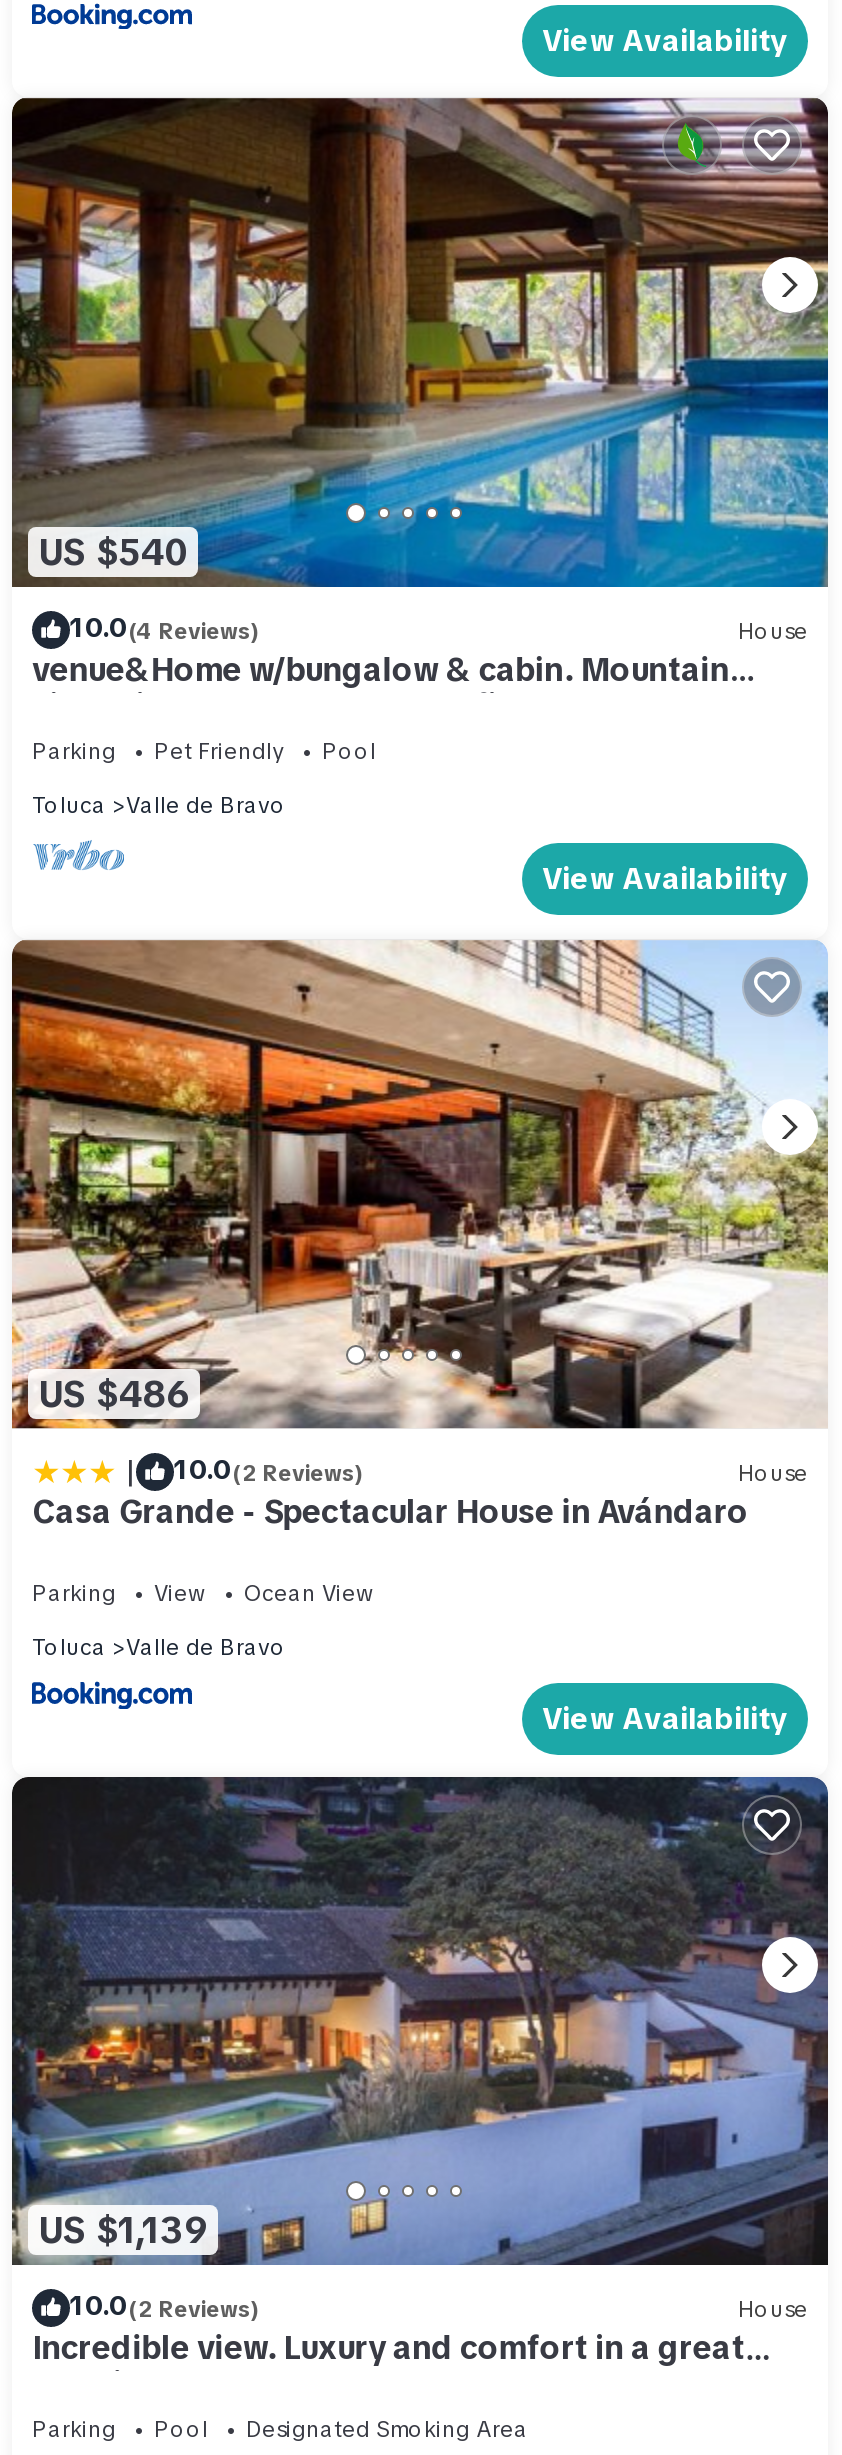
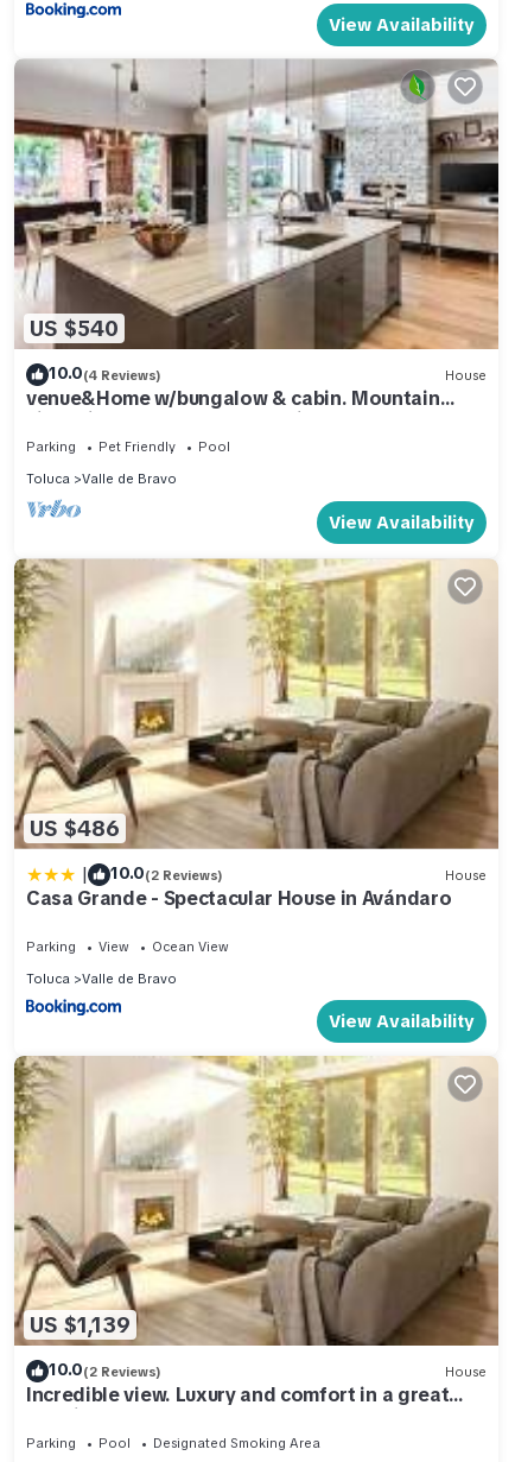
[10,97,830,589] [image] -> [13,58,500,350] [image]
[10,939,830,1429] [image] -> [13,558,498,849] [image]
[10,1775,830,2267] [image] -> [13,1055,500,1347] [image]

